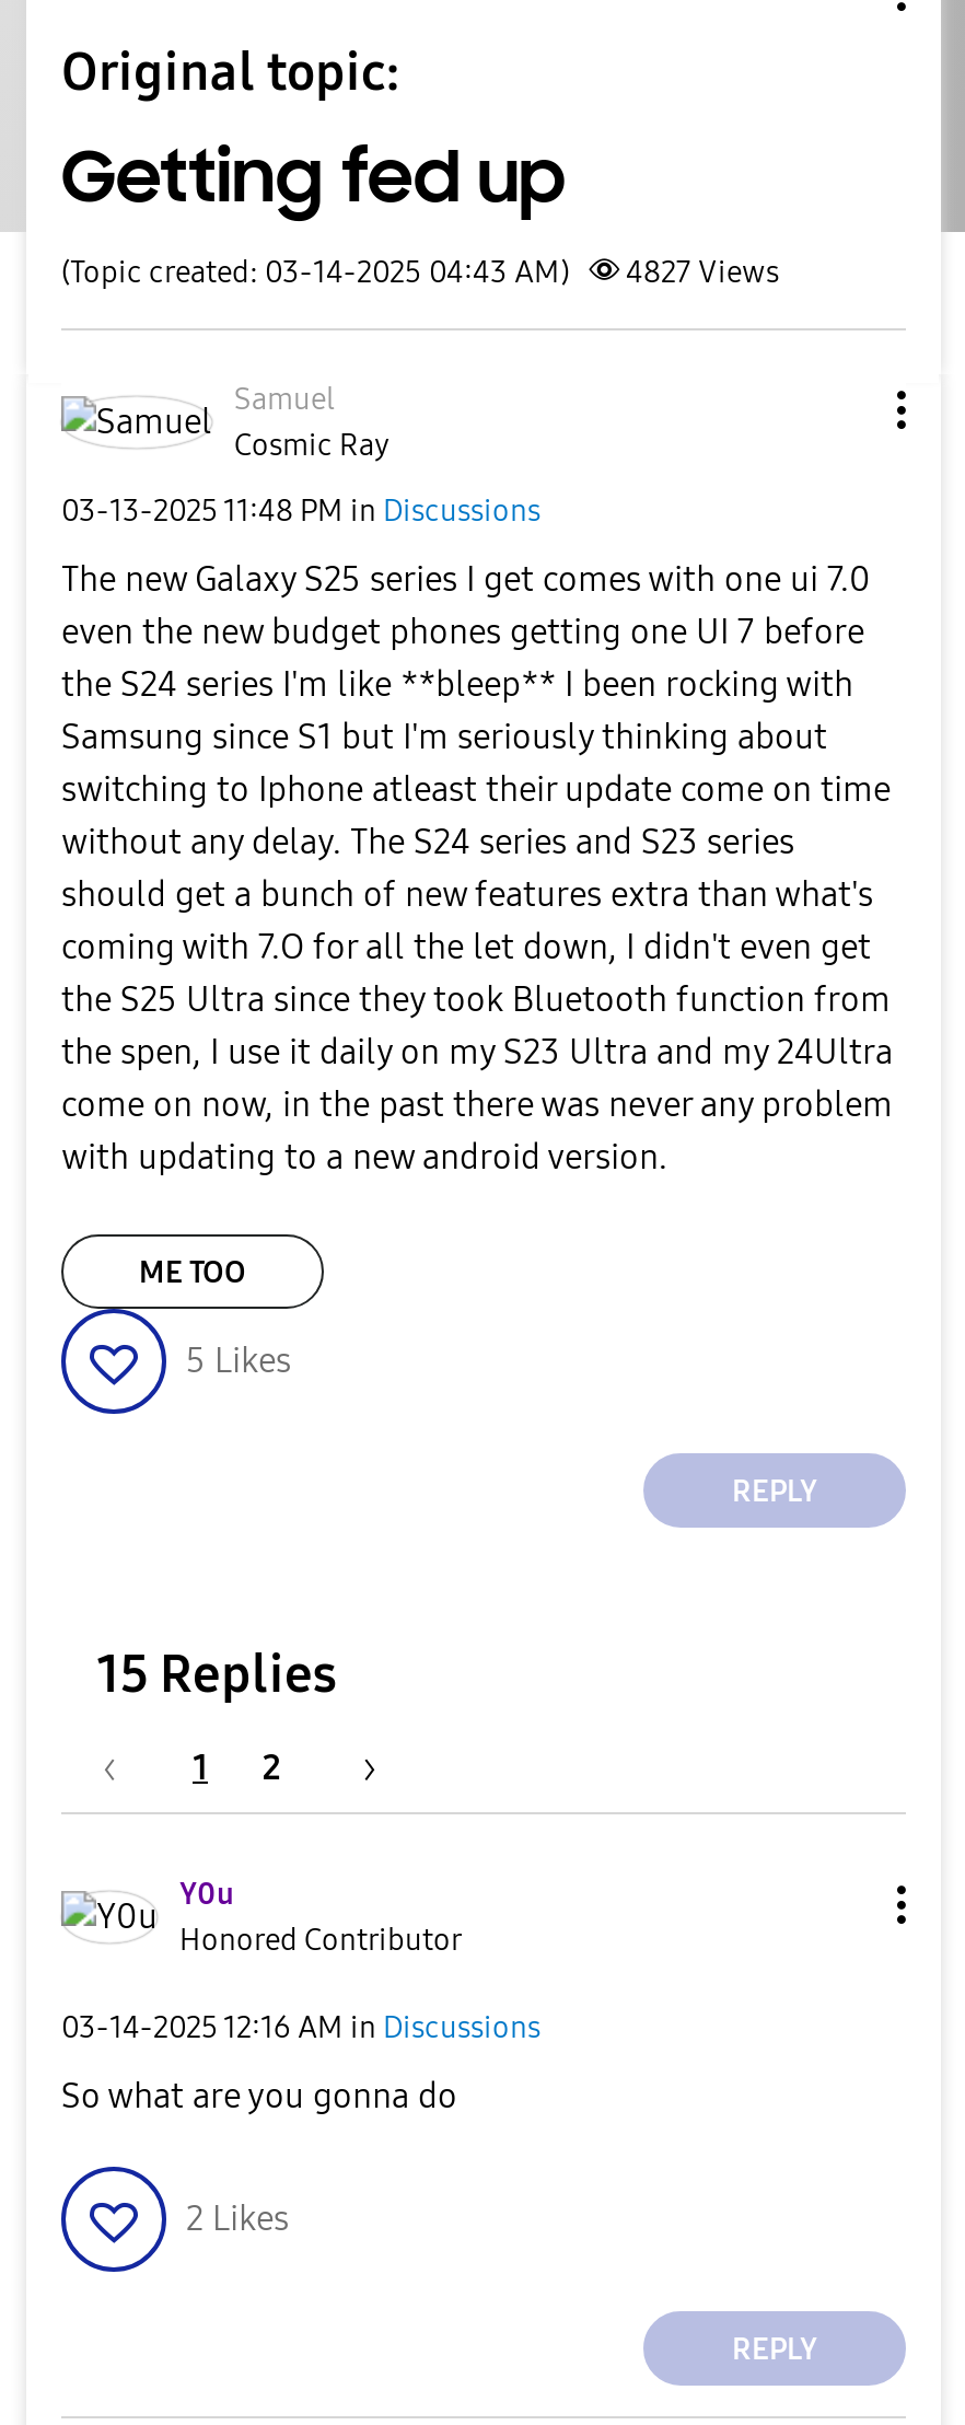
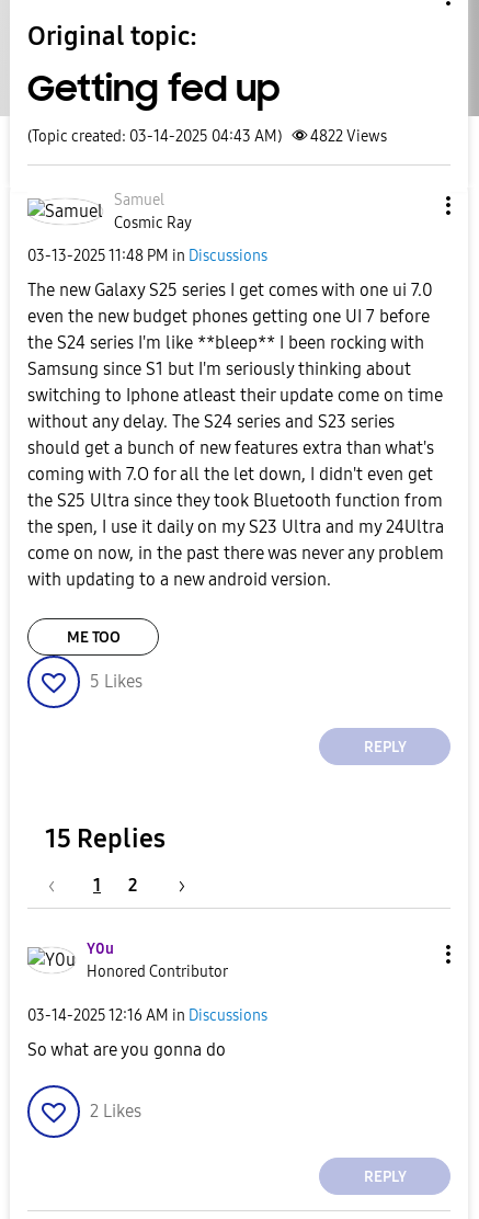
[61,254,779,291] (Topic created: 03-14-2025 04:43 AM) 4827 Views -> [27,127,387,146] (Topic created: 03-14-2025 04:43 AM) 4822 Views

